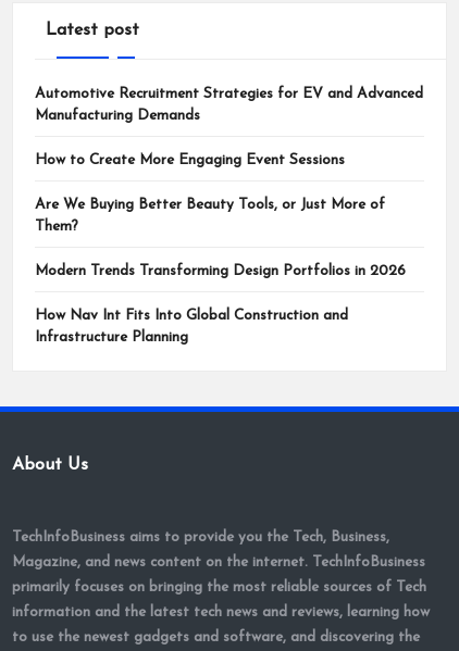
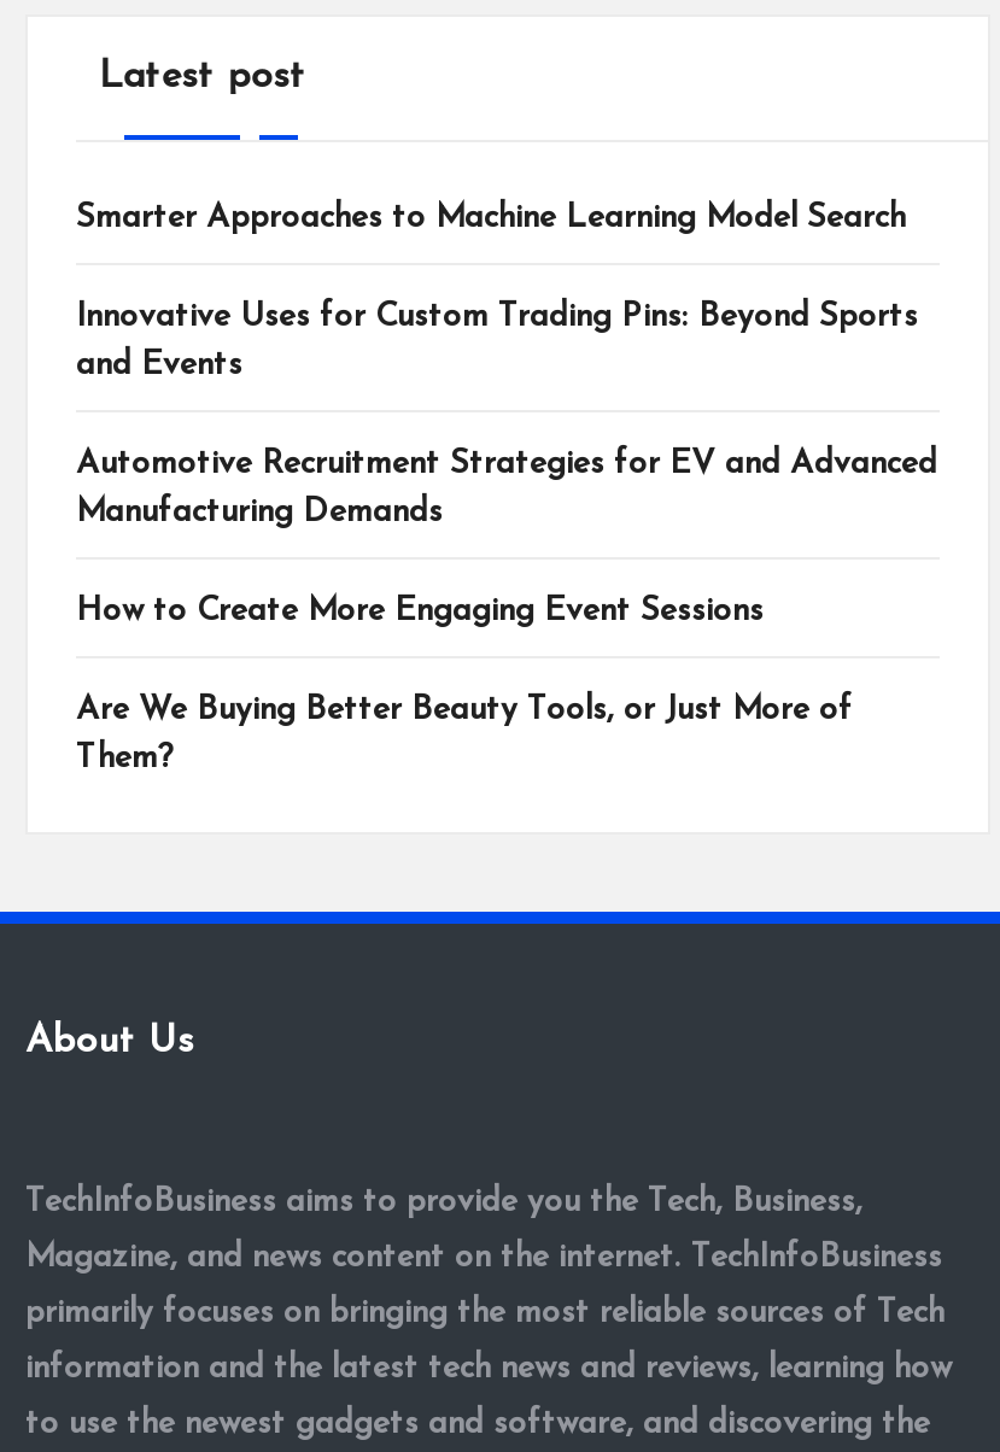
none -> [76,204,918,382] Smarter Approaches to Machine Learning Model Search | Innovative Uses for Custom Trading Pins: Beyond Sports | and Events
moved [35,87,423,234] -> [76,450,937,775]: Automotive Recruitment Strategies for EV and Advanced | Manufacturing Demands | How to Create More Engaging Event Sessions | Are We Buying Better Beauty Tools, or Just More of | Them?
[35,265,406,345] Modern Trends Transforming Design Portfolios in 2026 | How Nav Int Fits Into Global Construction and | Infrastructure Planning -> none

